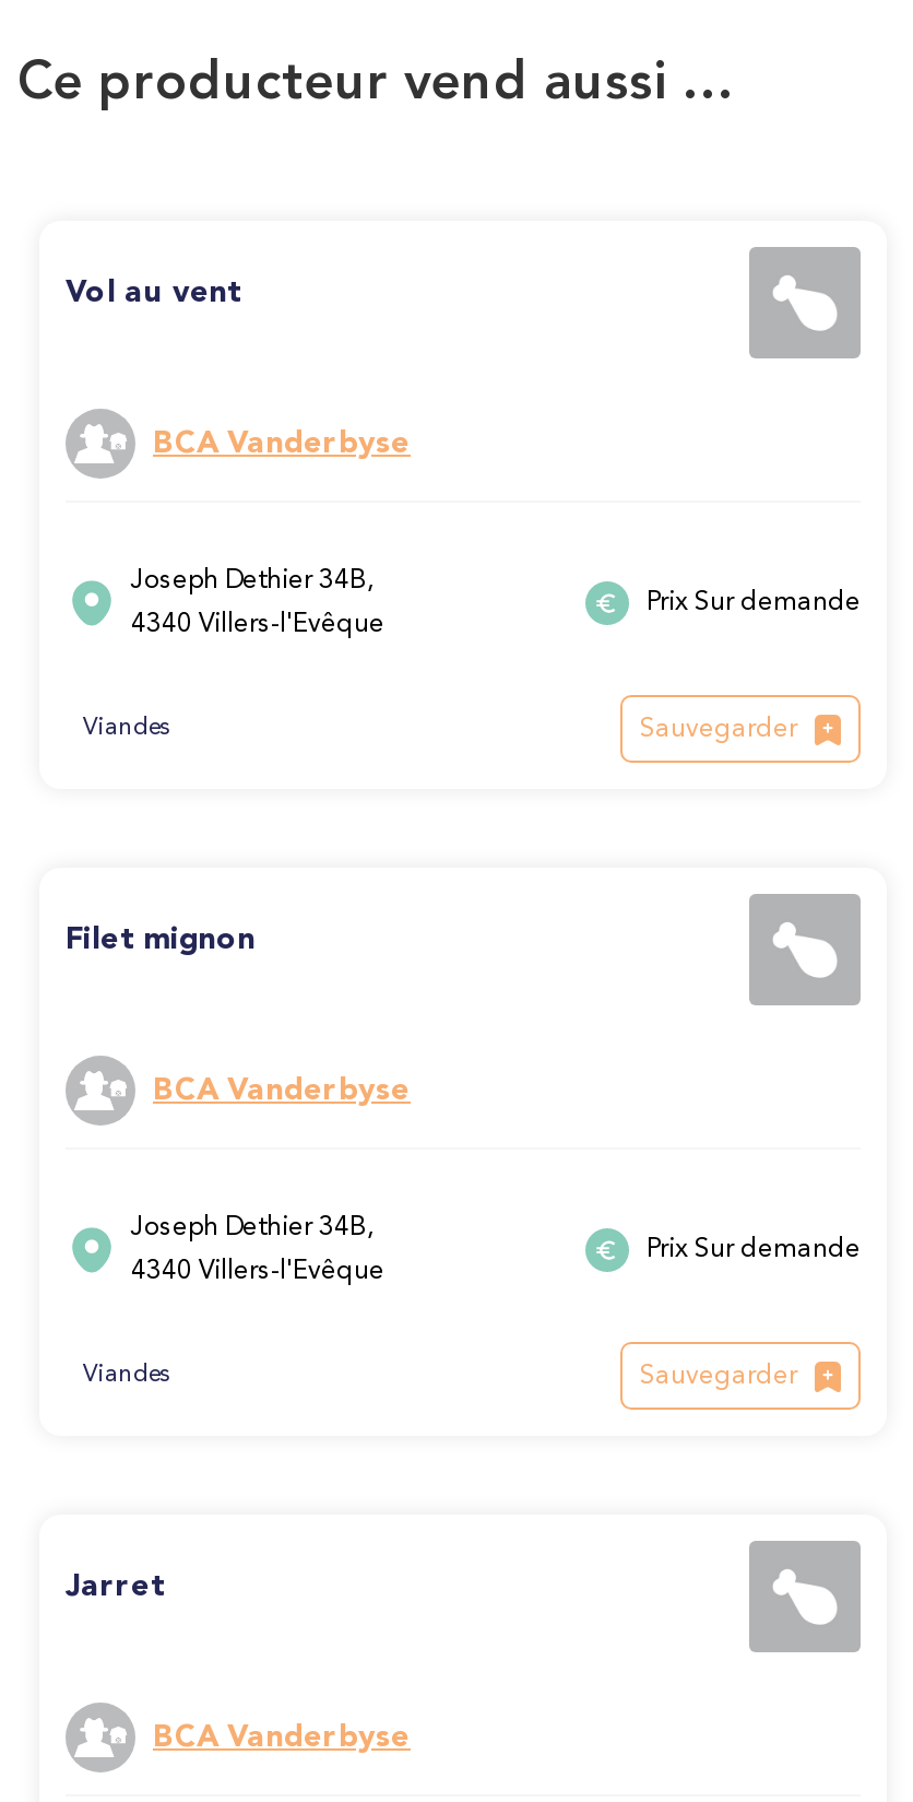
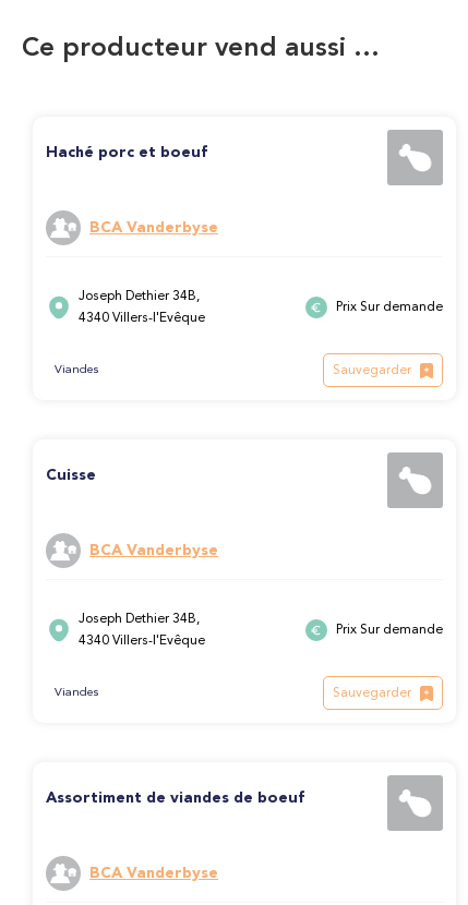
[66,278,242,308] Vol au vent -> [46,145,207,160] Haché porc et boeuf
[66,924,256,955] Filet mignon -> [46,468,96,483] Cuisse
[66,1571,166,1602] Jarret -> [46,791,304,806] Assortiment de viandes de boeuf

